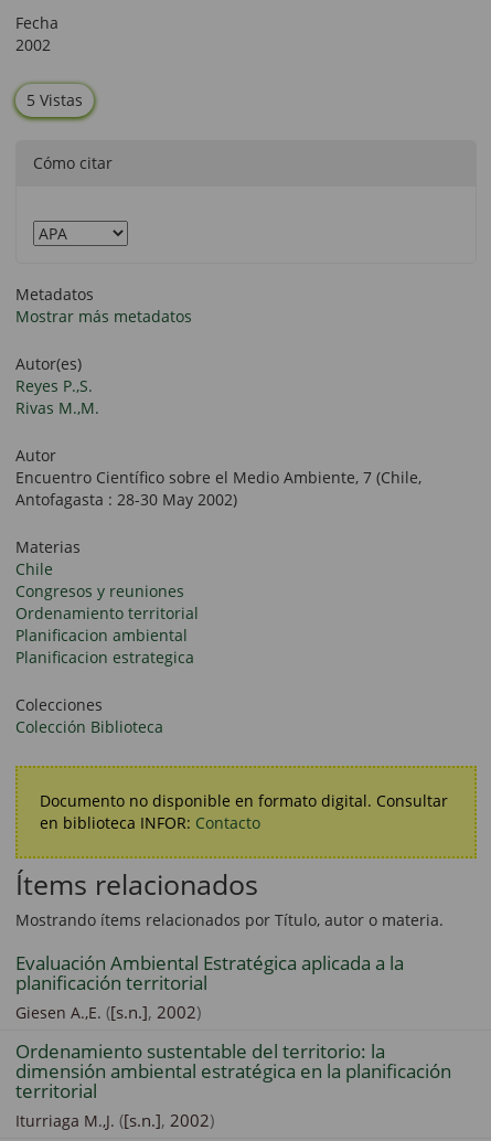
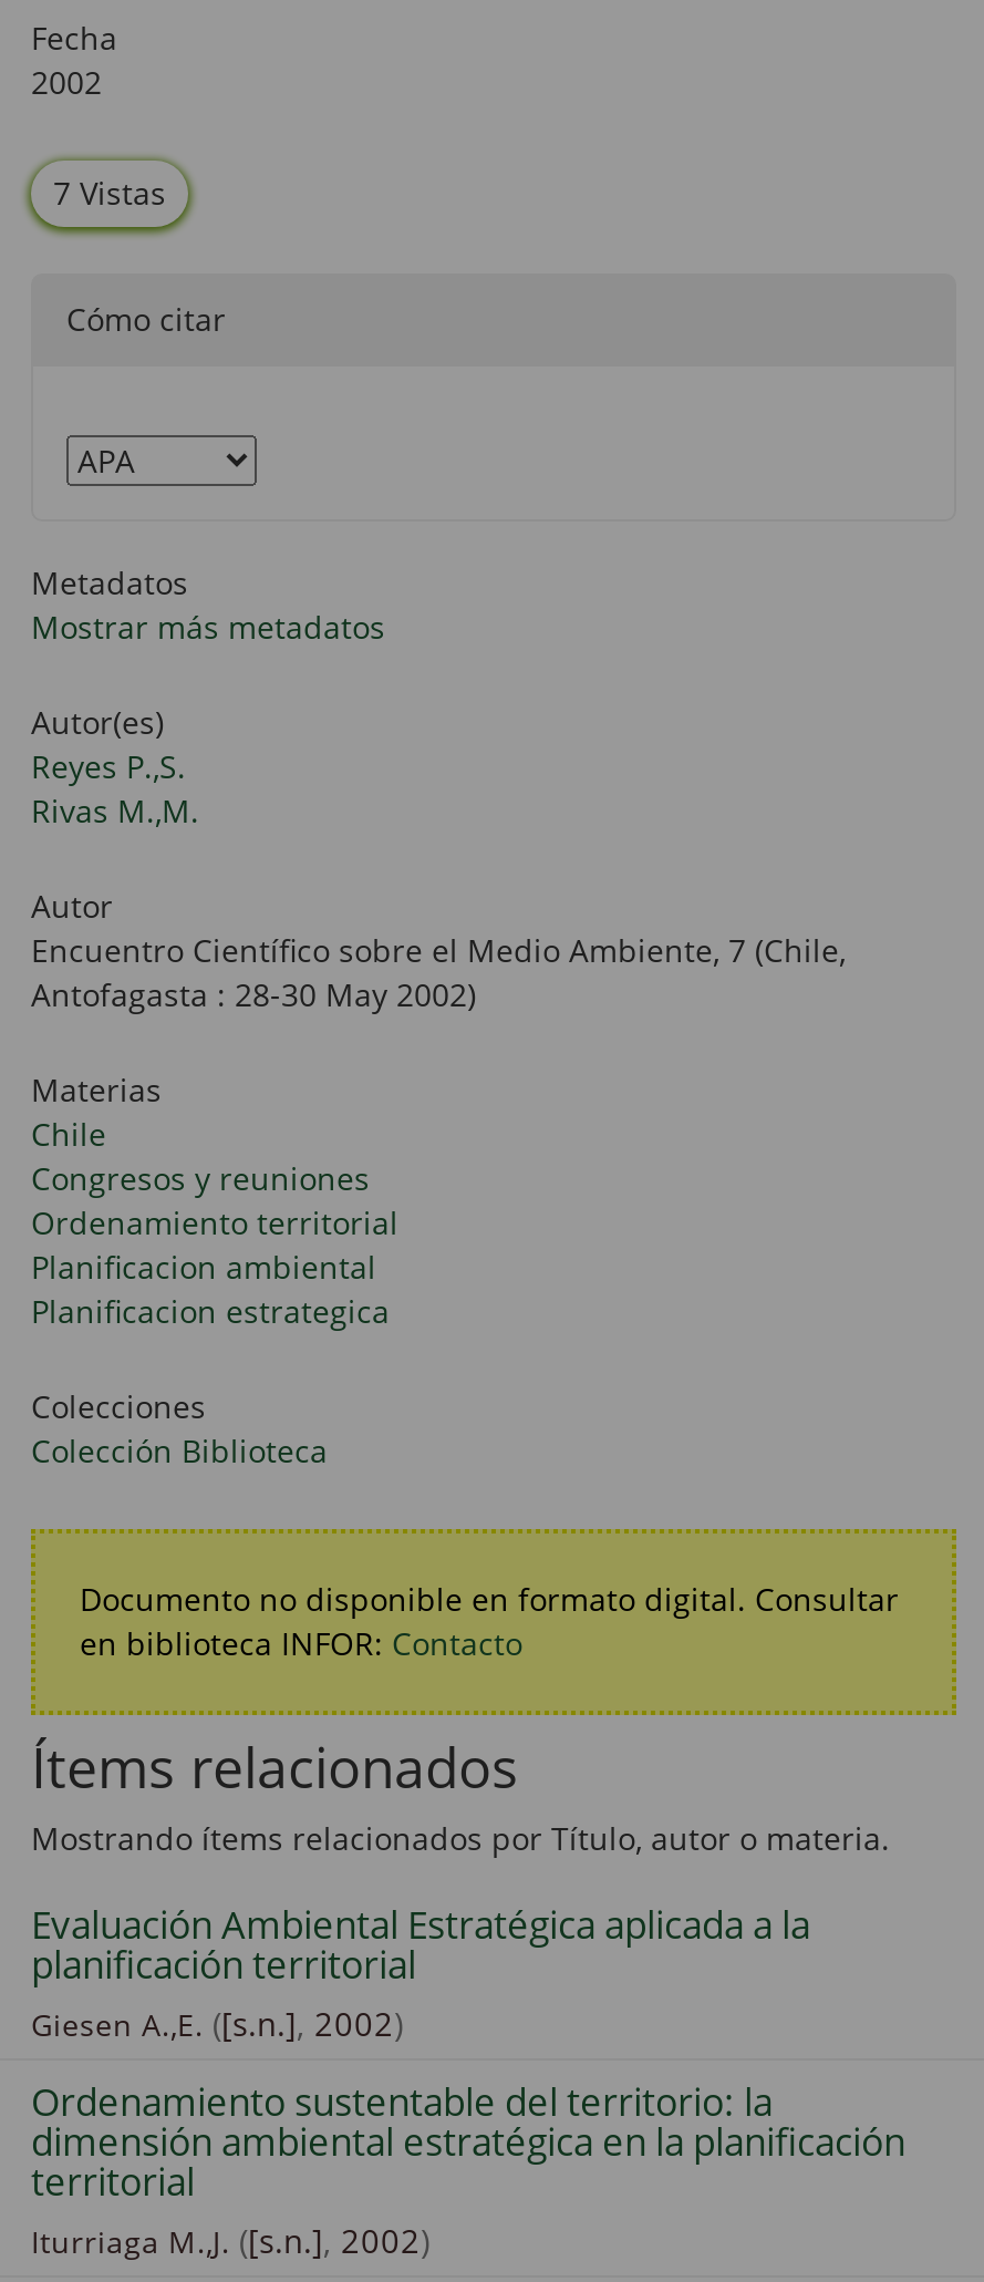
[26,90,83,111] 5 Vistas -> [53,173,166,215] 7 Vistas

